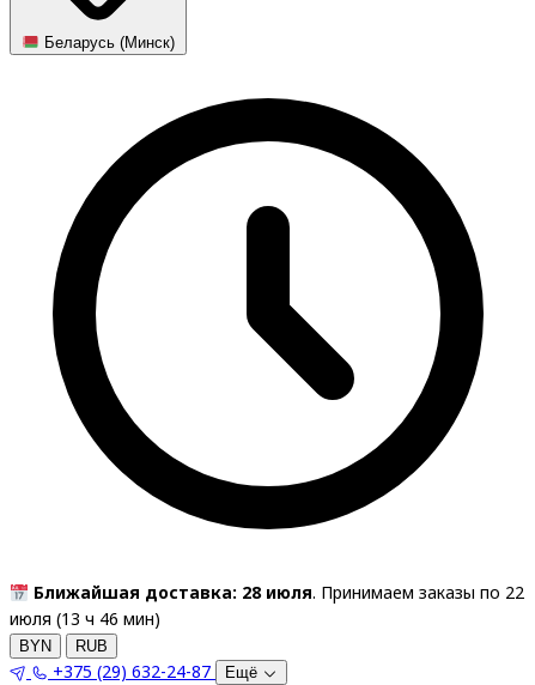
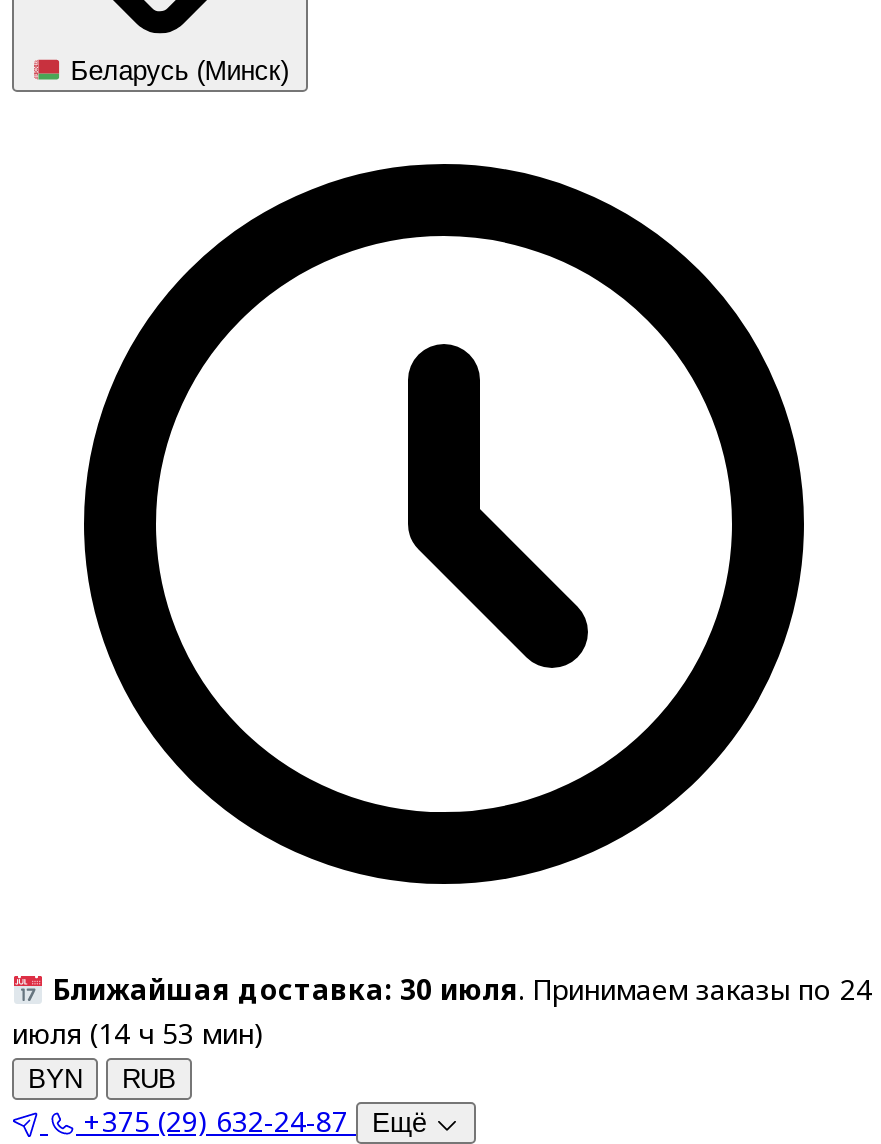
[33,581,524,604] Ближайшая доставка: 28 июля. Принимаем заказы по 22 -> [52,970,872,1008] Ближайшая доставка: 30 июля. Принимаем заказы по 24
[10,607,160,630] июля (13 ч 46 мин) -> [12,1014,264,1052] июля (14 ч 53 мин)

